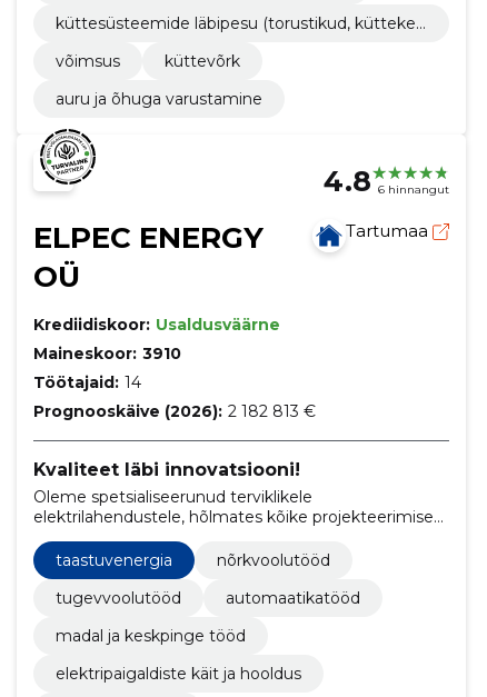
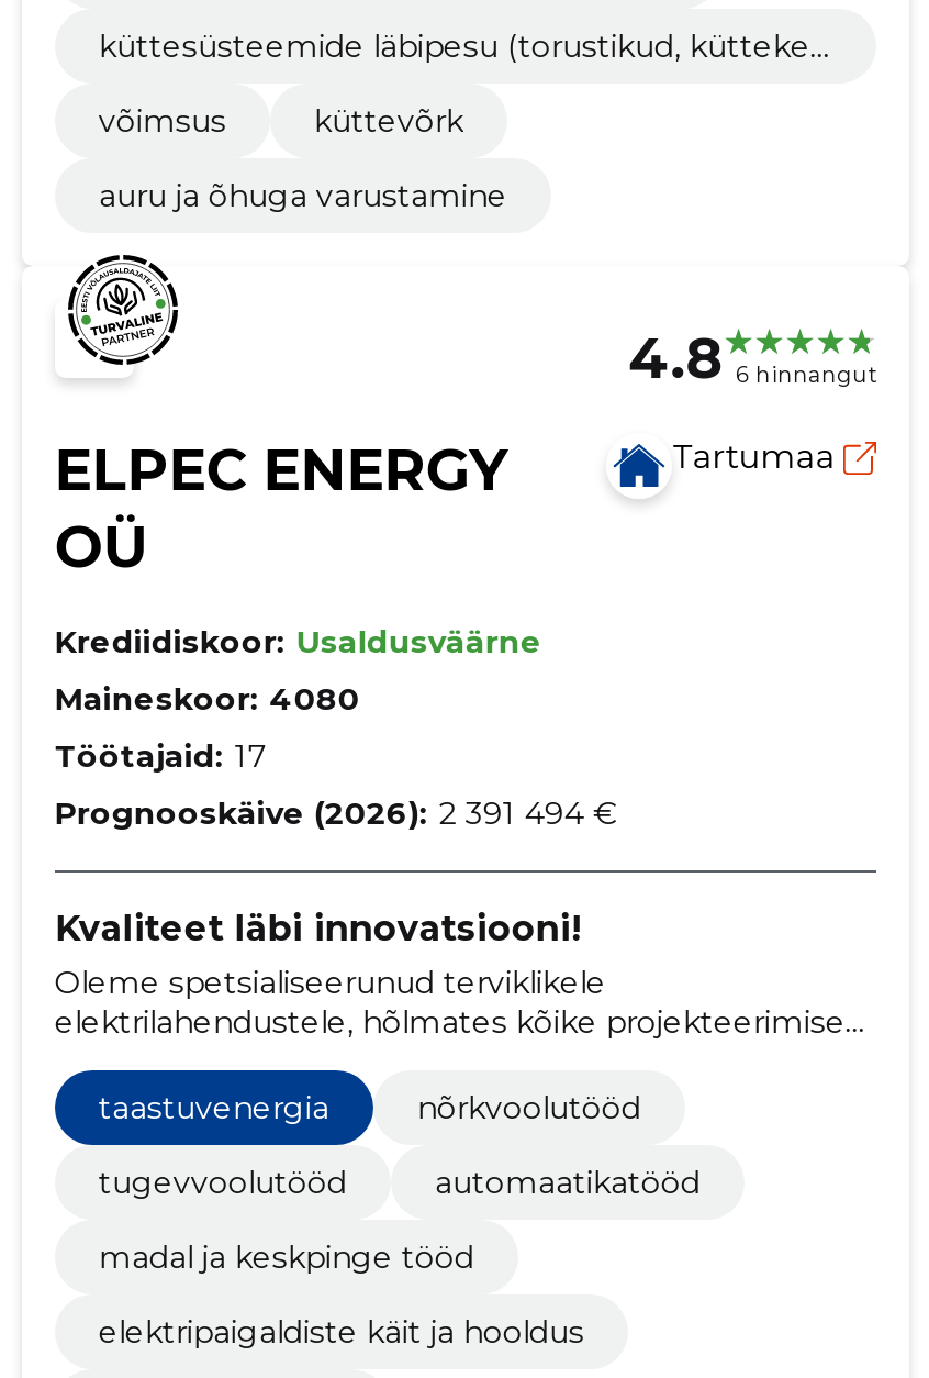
[33,343,181,363] Maineskoor: 3910 -> [54,679,360,718] Maineskoor: 4080
[33,372,141,392] Töötajaid: 14 -> [54,736,267,775] Töötajaid: 17
[33,401,316,421] Prognooskäive (2026): 2 182 813 € -> [54,793,617,833] Prognooskäive (2026): 2 391 494 €

